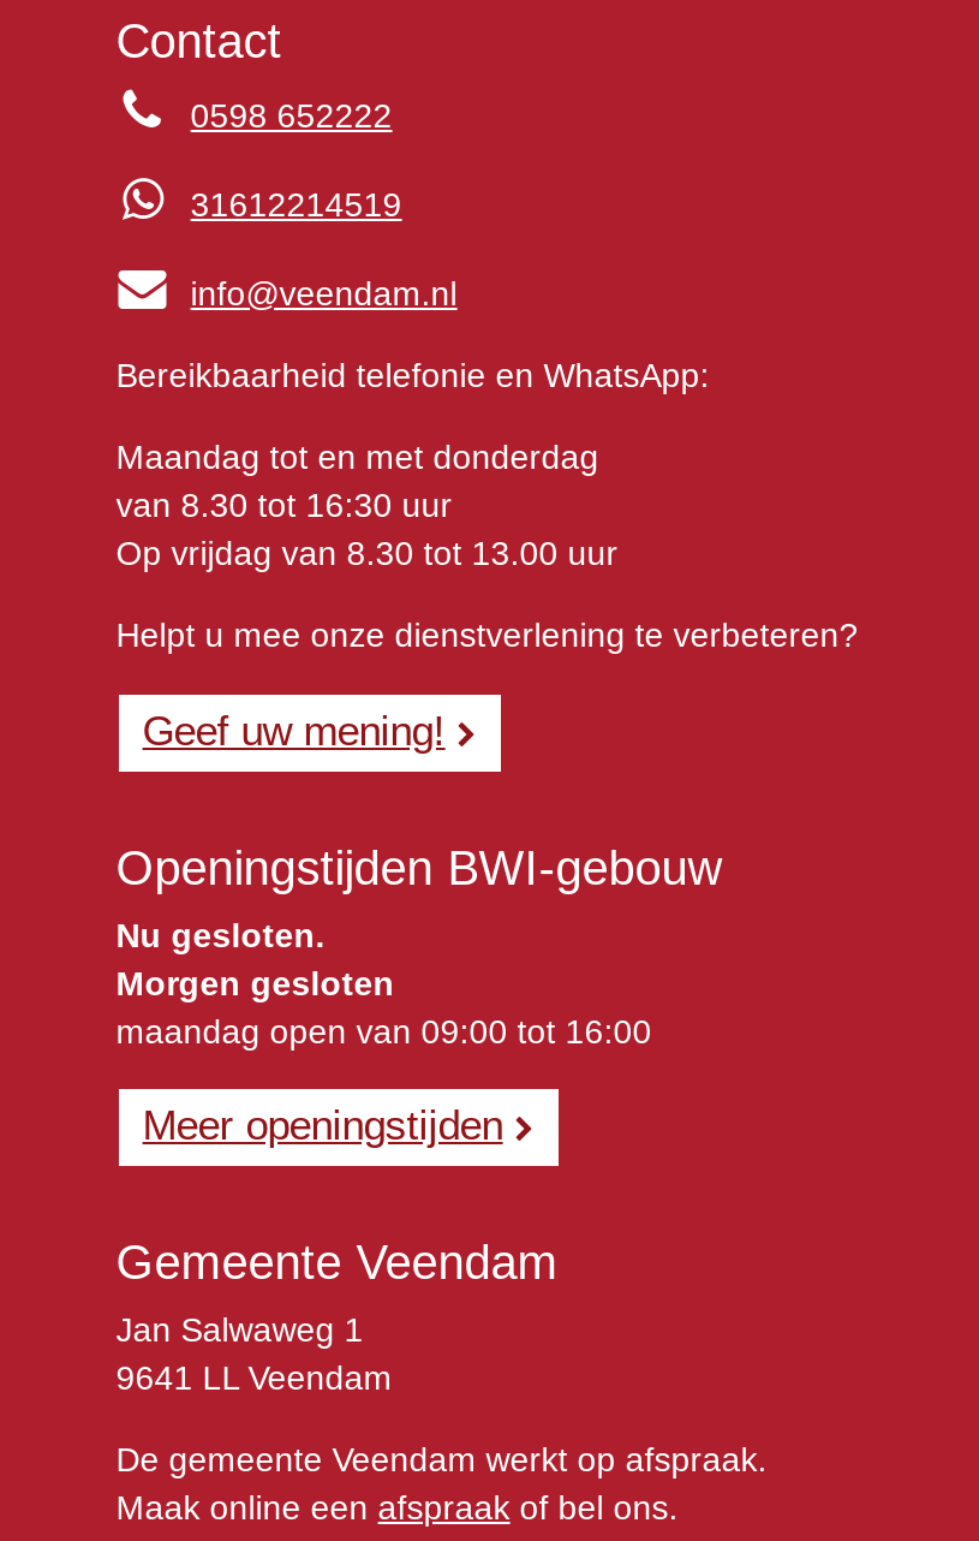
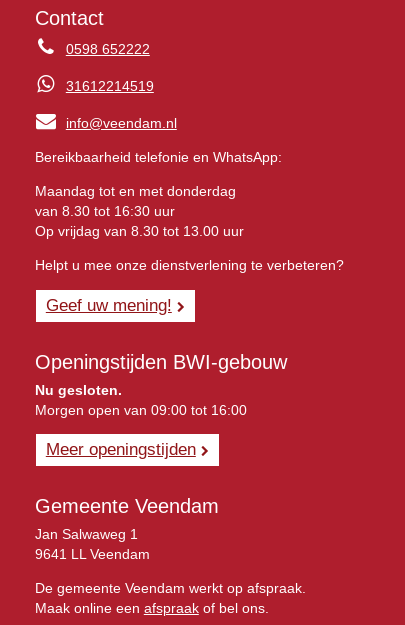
[116,963,652,1049] Morgen gesloten | maandag open van 09:00 tot 16:00 -> [35,401,247,417] Morgen open van 09:00 tot 16:00

